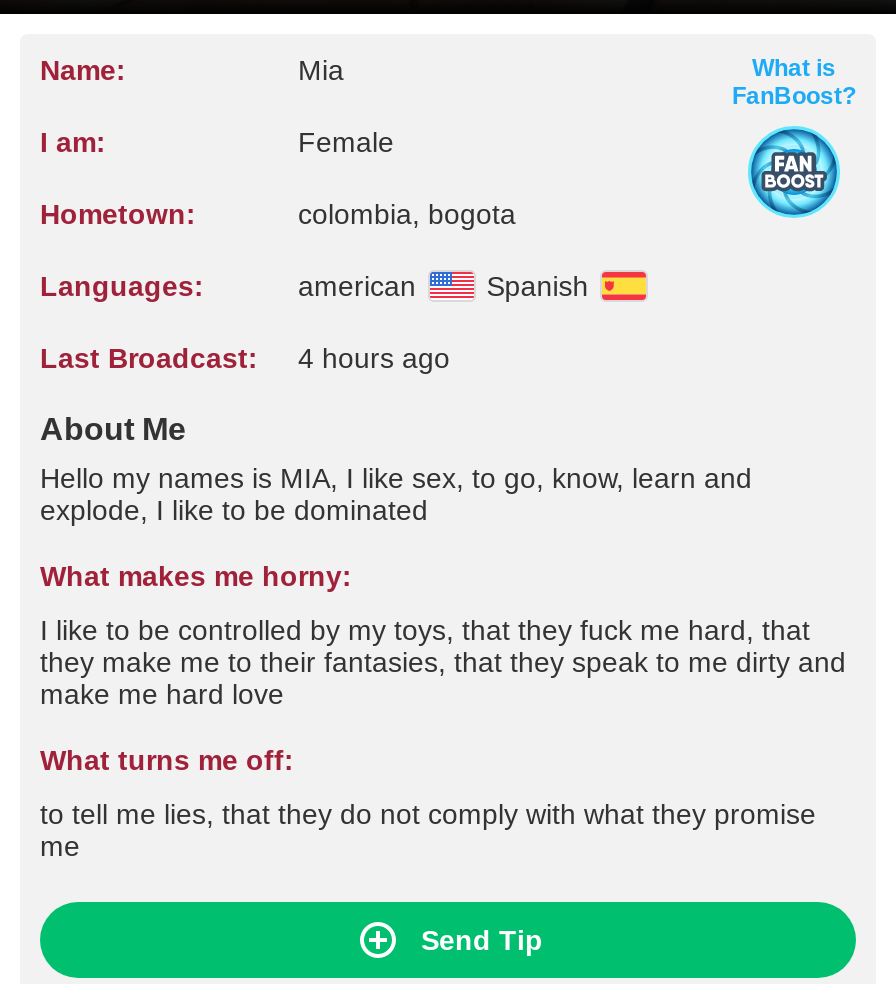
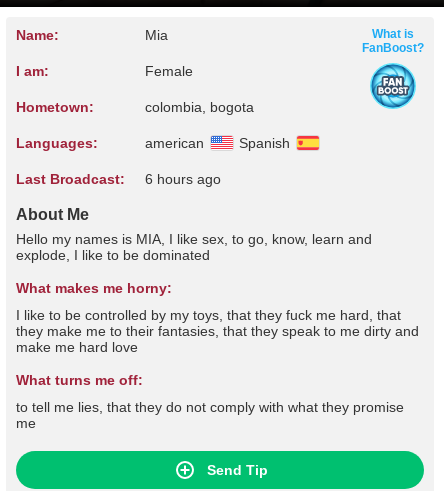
[40,342,450,374] Last Broadcast: 4 hours ago -> [16,171,221,187] Last Broadcast: 6 hours ago

